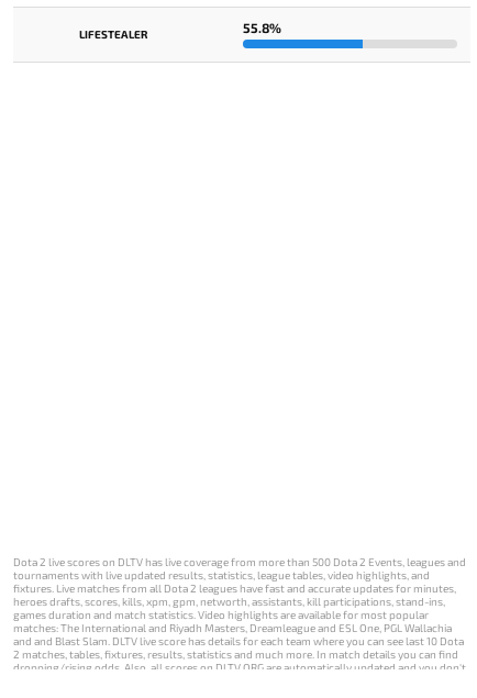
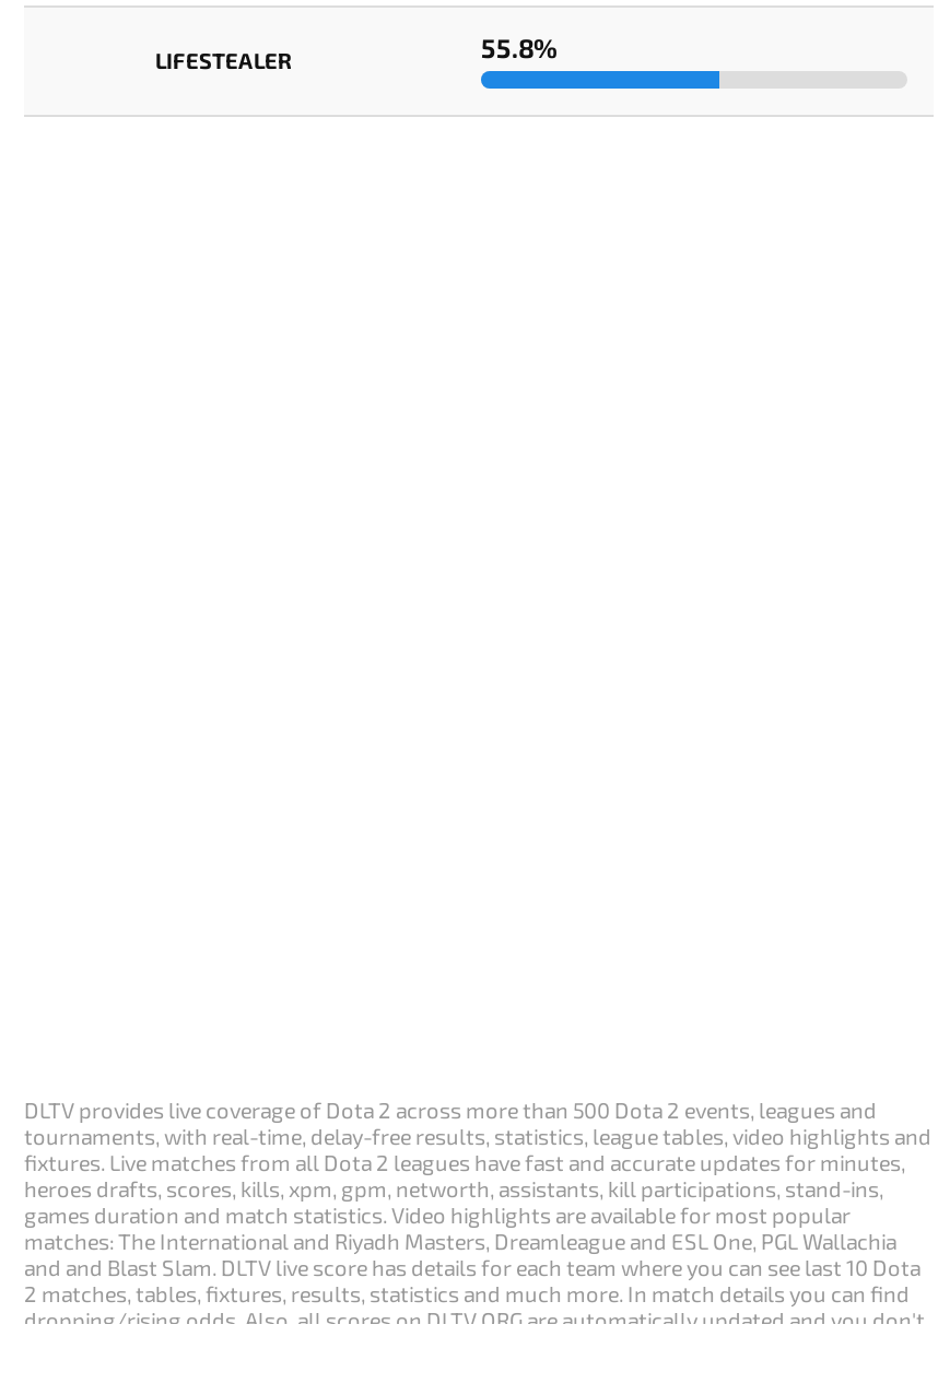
[13,555,466,581] Dota 2 live scores on DLTV has live coverage from more than 500 Dota 2 Events, leagues and | tournaments with live updated results, statistics, league tables, video highlights, and -> [24,1097,931,1149] DLTV provides live coverage of Dota 2 across more than 500 Dota 2 events, leagues and | tournaments, with real-time, delay-free results, statistics, league tables, video highlights and

